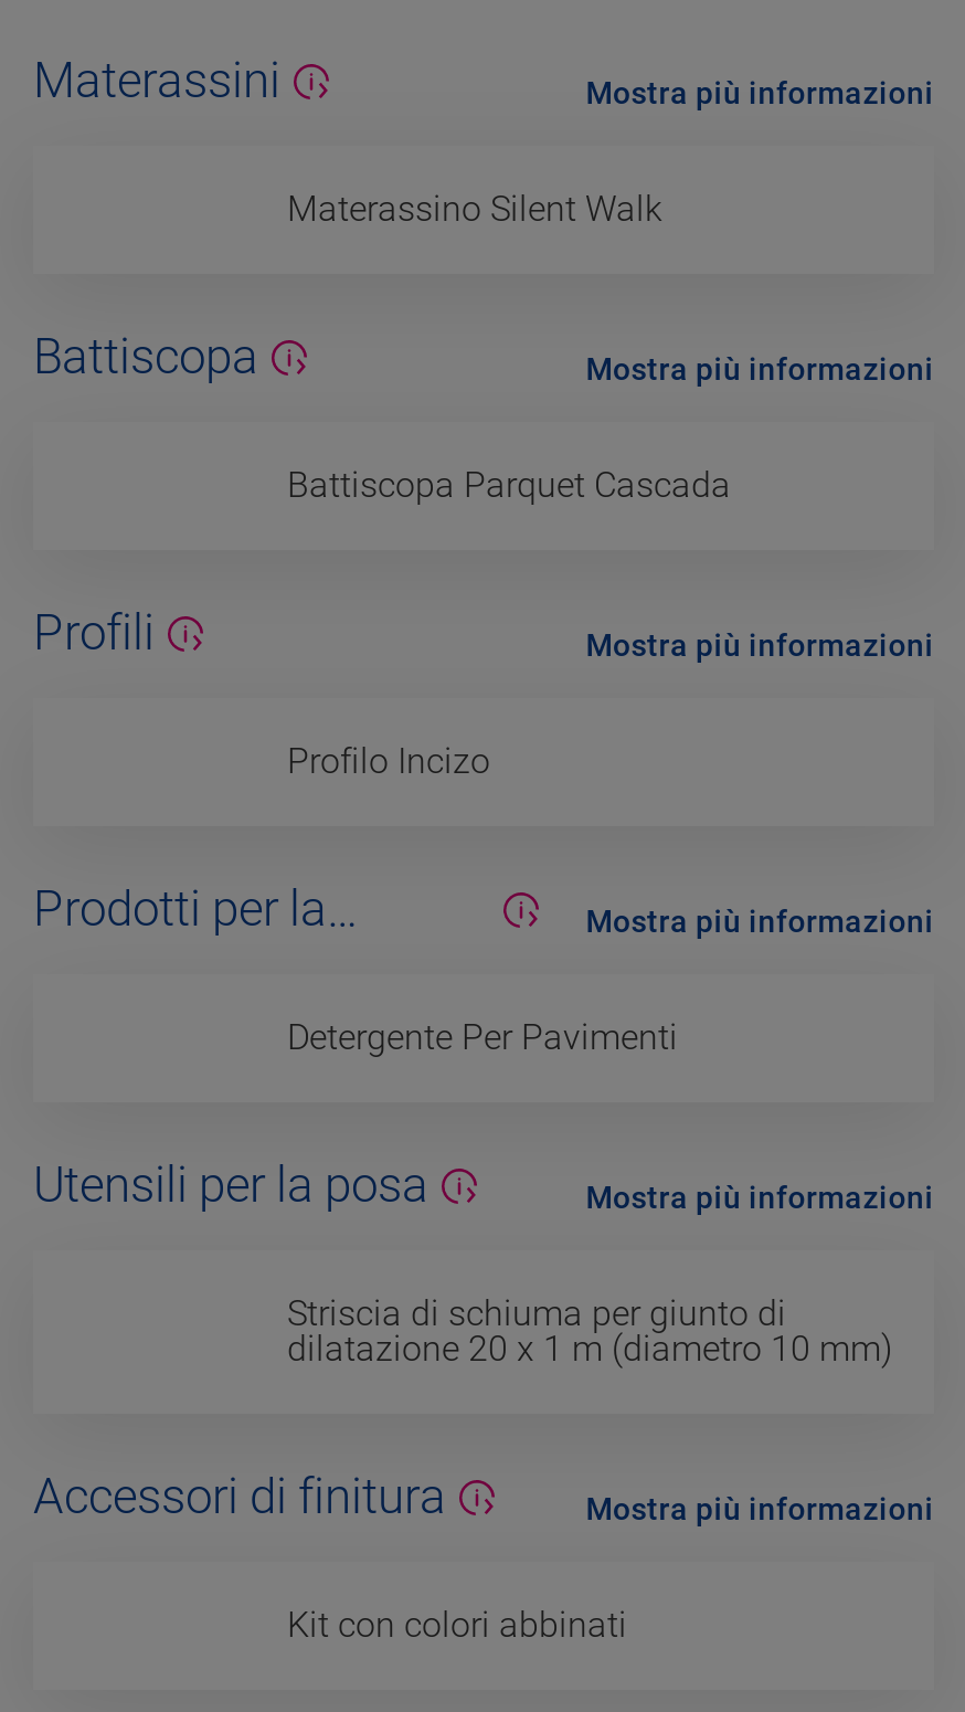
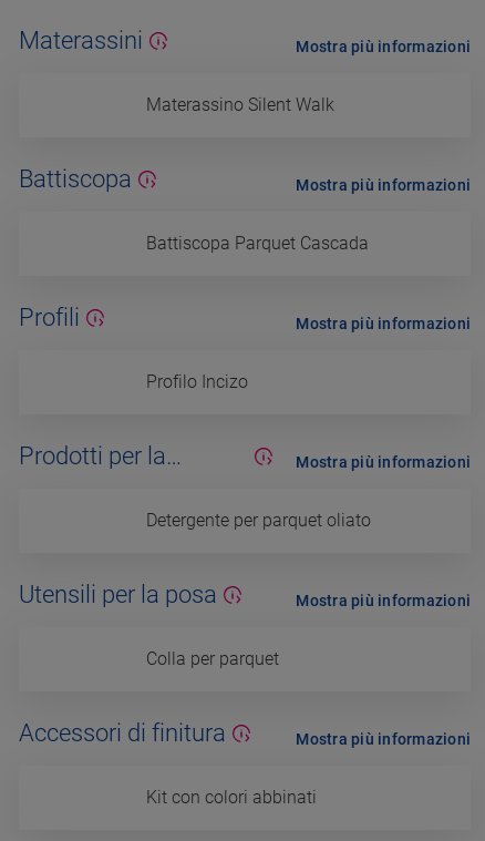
[287,1017,678,1059] Detergente Per Pavimenti -> [146,510,371,531] Detergente per parquet oliato
[287,1293,892,1370] Striscia di schiuma per giunto di | dilatazione 20 x 1 m (diametro 10 mm) -> [146,649,279,670] Colla per parquet

